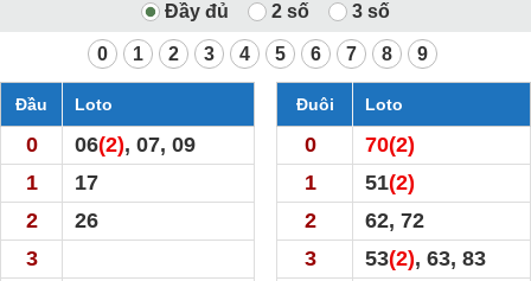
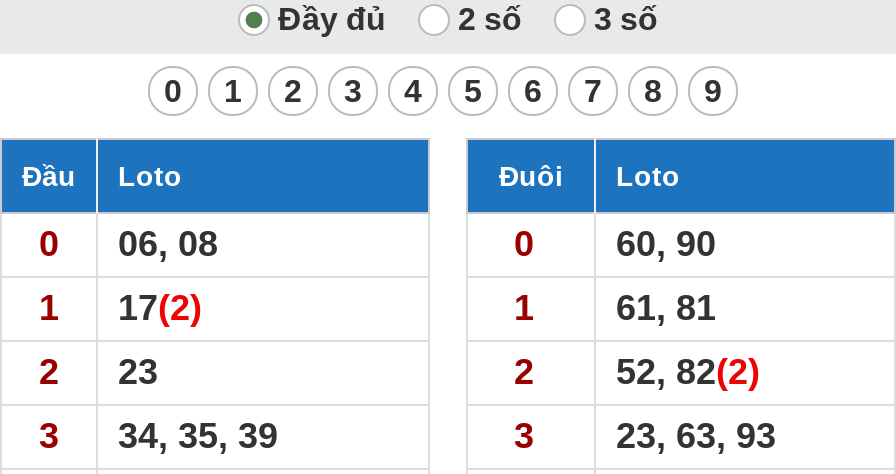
[25,133,196,157] 0 06(2), 07, 09 -> [39,224,218,264] 0 06, 08
[365,133,415,157] 70(2) -> [616,224,716,264] 60, 90
[25,171,98,195] 1 17 -> [39,288,202,328] 1 17(2)
[365,171,415,195] 51(2) -> [616,288,716,328] 61, 81
[25,209,98,233] 2 26 -> [39,352,158,392] 2 23
[365,209,424,233] 62, 72 -> [616,352,760,392] 52, 82(2)
[365,247,486,270] 53(2), 63, 83 -> [616,416,776,456] 23, 63, 93
none -> [118,416,278,456] 34, 35, 39

